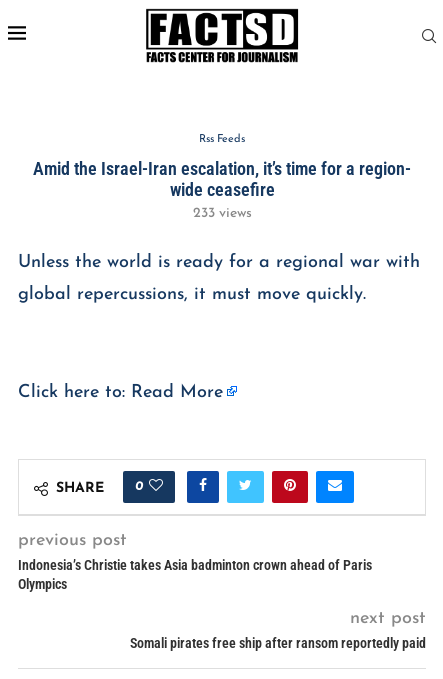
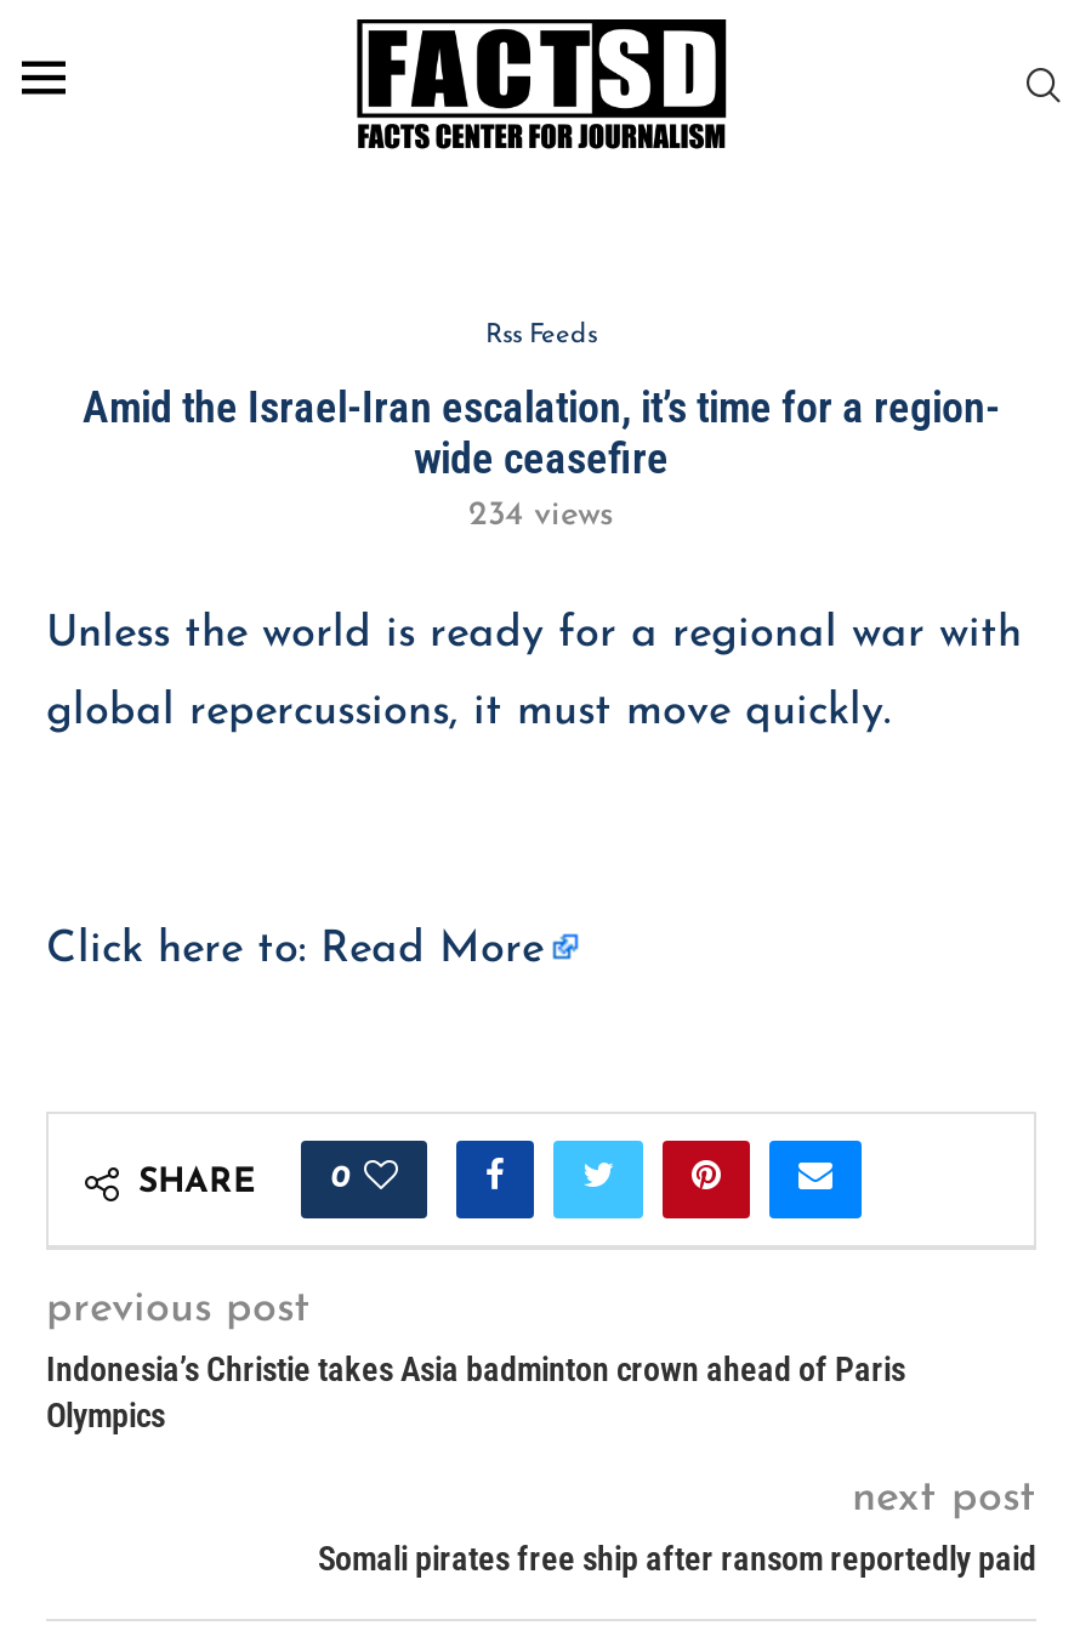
[192,206,251,221] 233 views -> [468,498,614,534] 234 views

